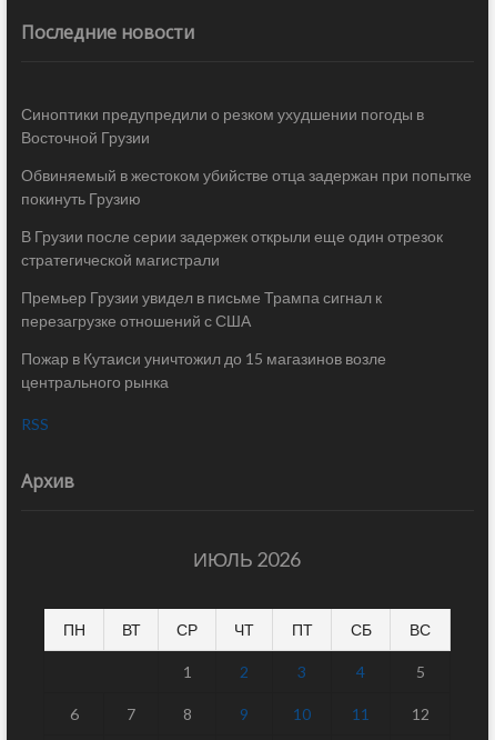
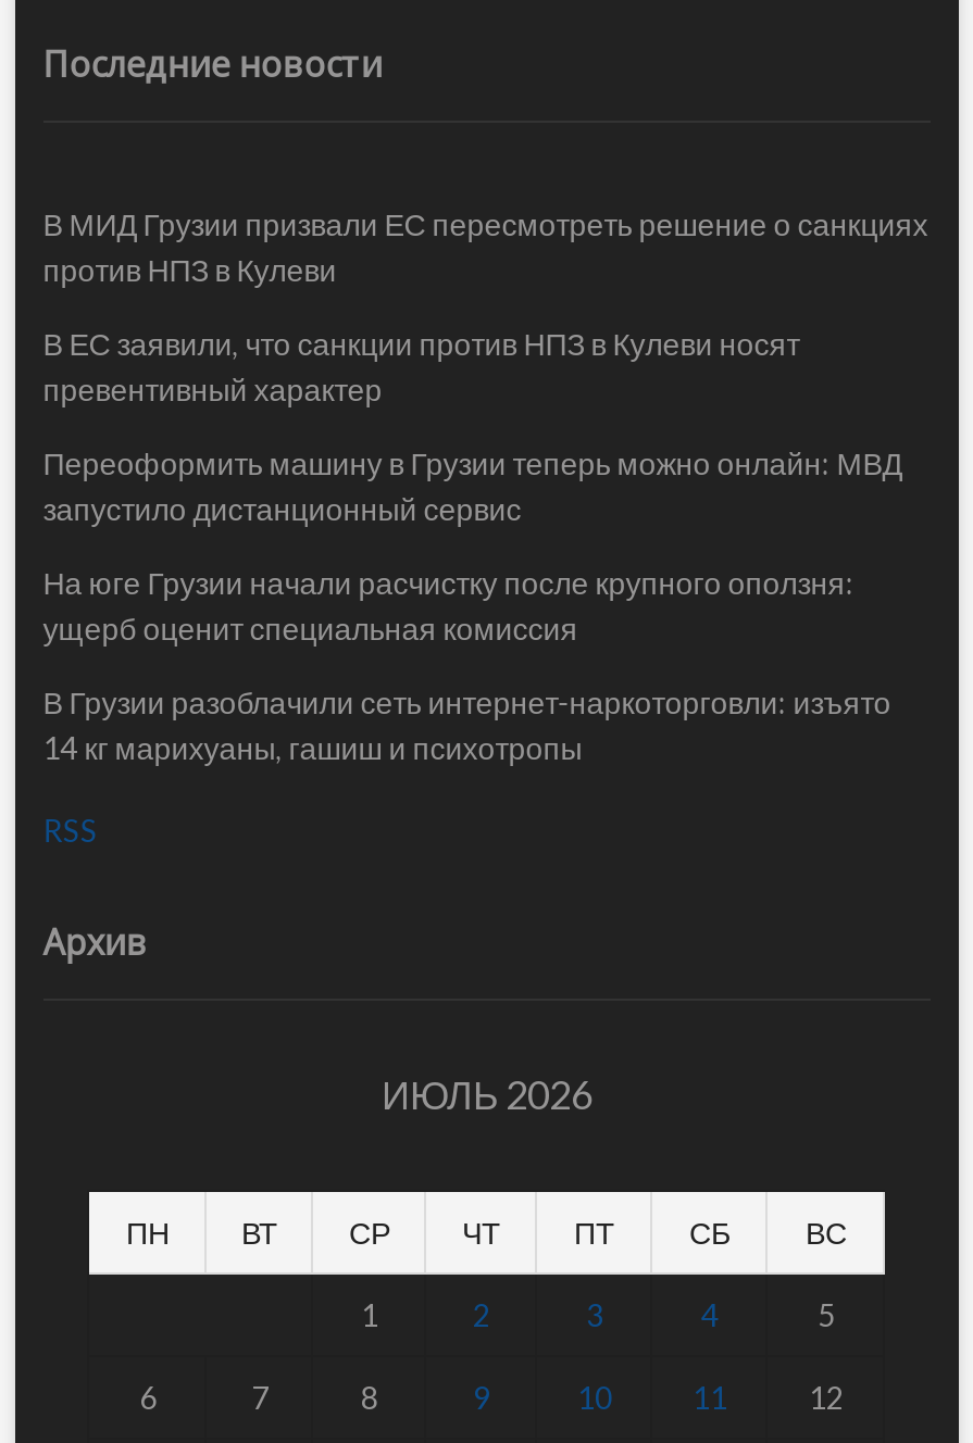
[21,104,424,146] Синоптики предупредили о резком ухудшении погоды в | Восточной Грузии -> [43,204,928,287] В МИД Грузии призвали ЕС пересмотреть решение о санкциях | против НПЗ в Кулеви
[21,165,471,207] Обвиняемый в жестоком убийстве отца задержан при попытке | покинуть Грузию -> [43,324,800,407] В ЕС заявили, что санкции против НПЗ в Кулеви носят | превентивный характер
[21,226,443,268] В Грузии после серии задержек открыли еще один отрезок | стратегической магистрали -> [43,444,902,526] Переоформить машину в Грузии теперь можно онлайн: МВД | запустило дистанционный сервис
[21,287,382,330] Премьер Грузии увидел в письме Трампа сигнал к | перезагрузке отношений с США -> [43,563,854,646] На юге Грузии начали расчистку после крупного оползня: | ущерб оценит специальная комиссия
[21,348,386,391] Пожар в Кутаиси уничтожил до 15 магазинов возле | центрального рынка -> [43,683,891,765] В Грузии разоблачили сеть интернет-наркоторговли: изъято | 14 кг марихуаны, гашиш и психотропы

